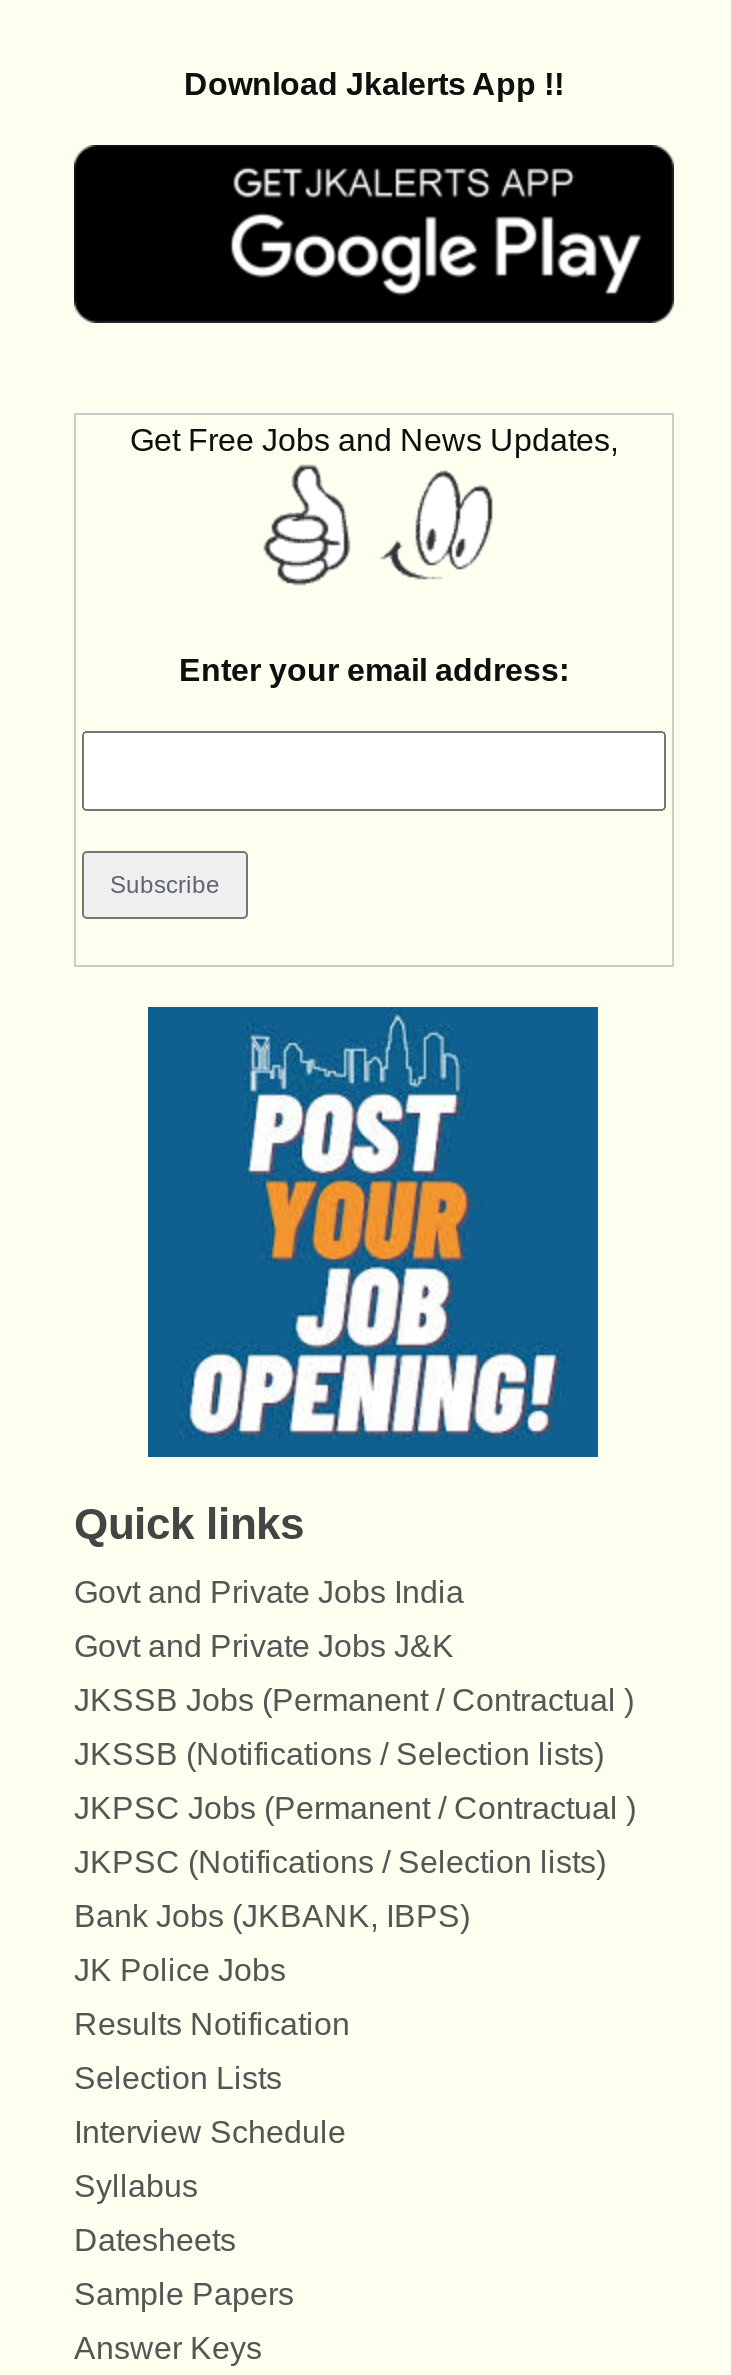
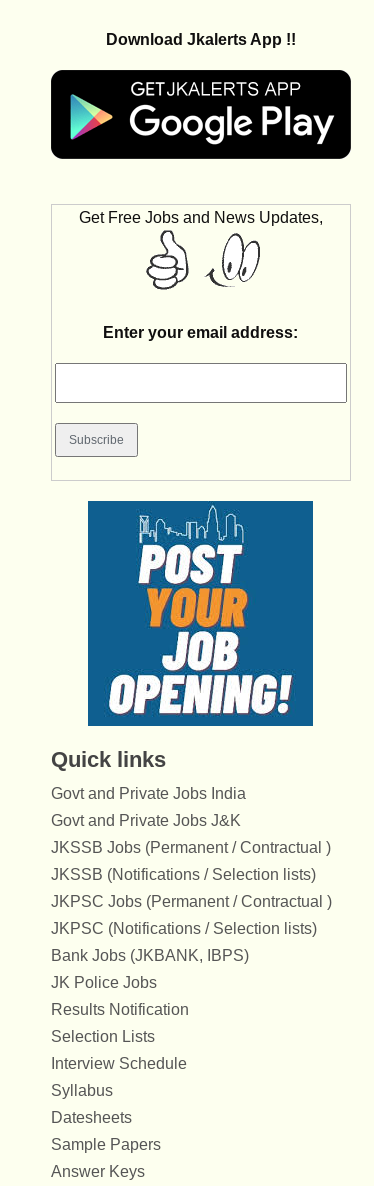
none -> [69,94,113,140] [image]

